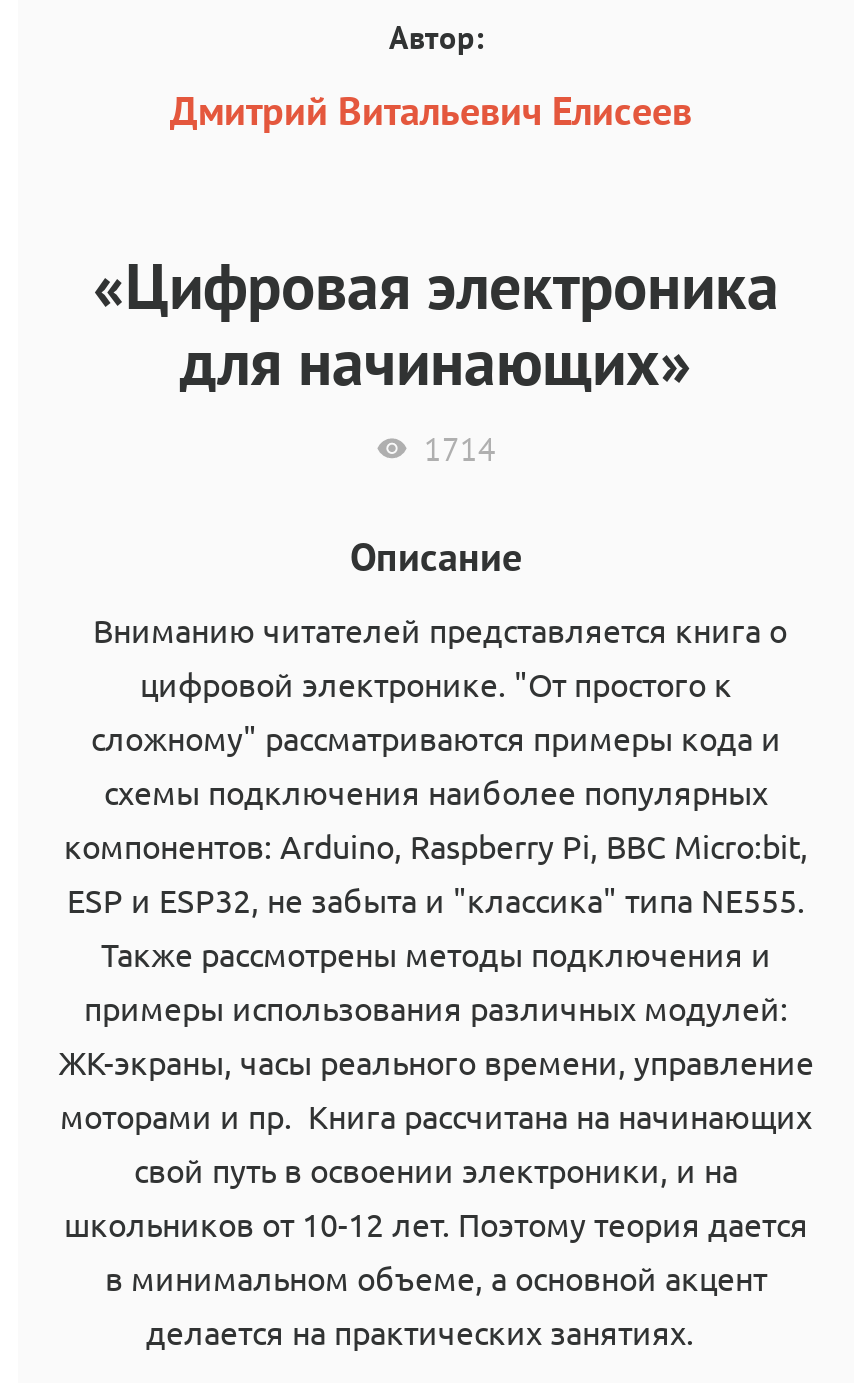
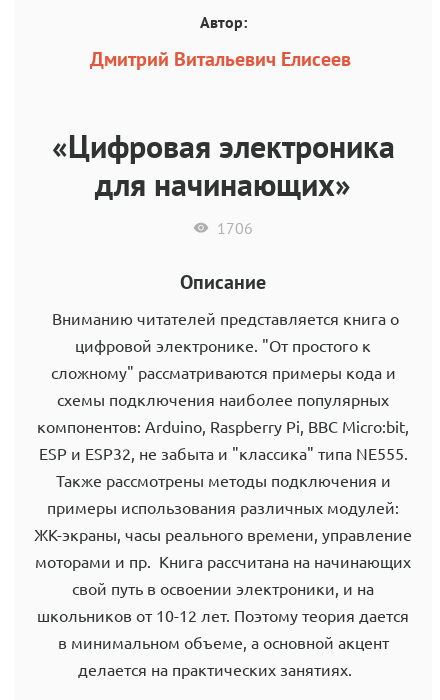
[424,430,496,470] 1714 -> [217,218,253,238] 1706

